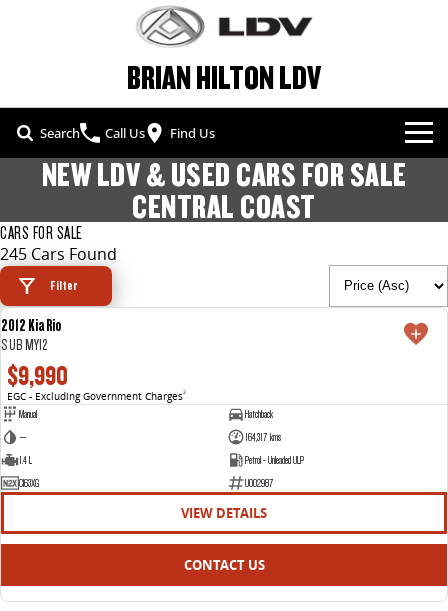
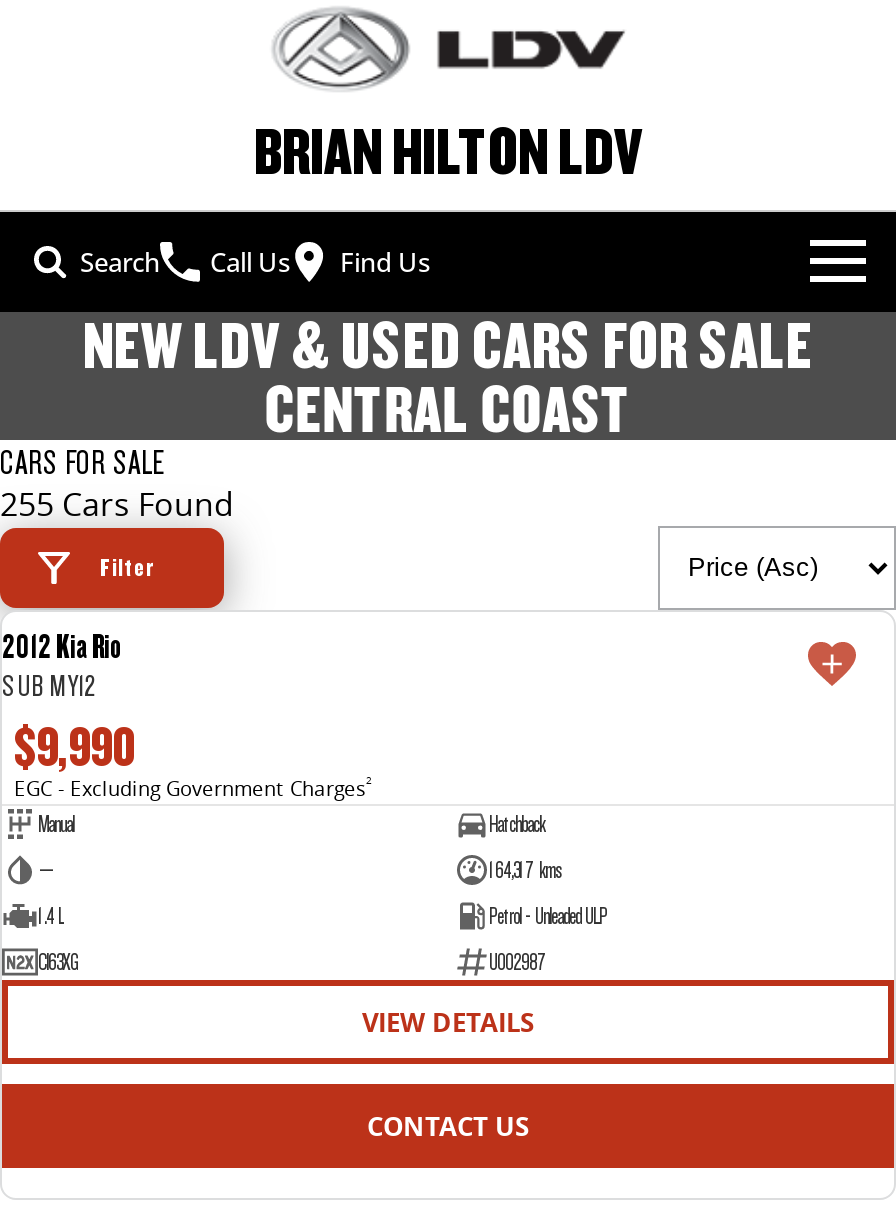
[0,243,117,265] 245 Cars Found -> [0,482,234,526] 255 Cars Found

